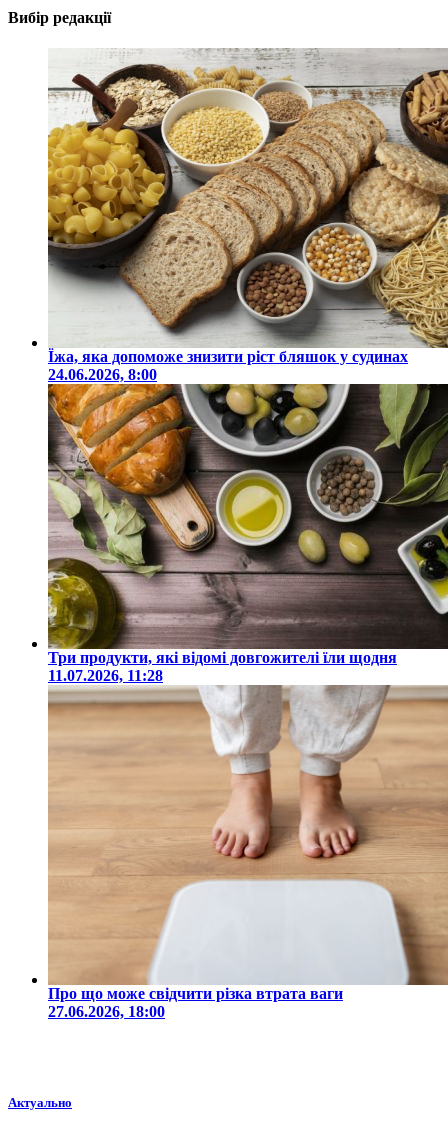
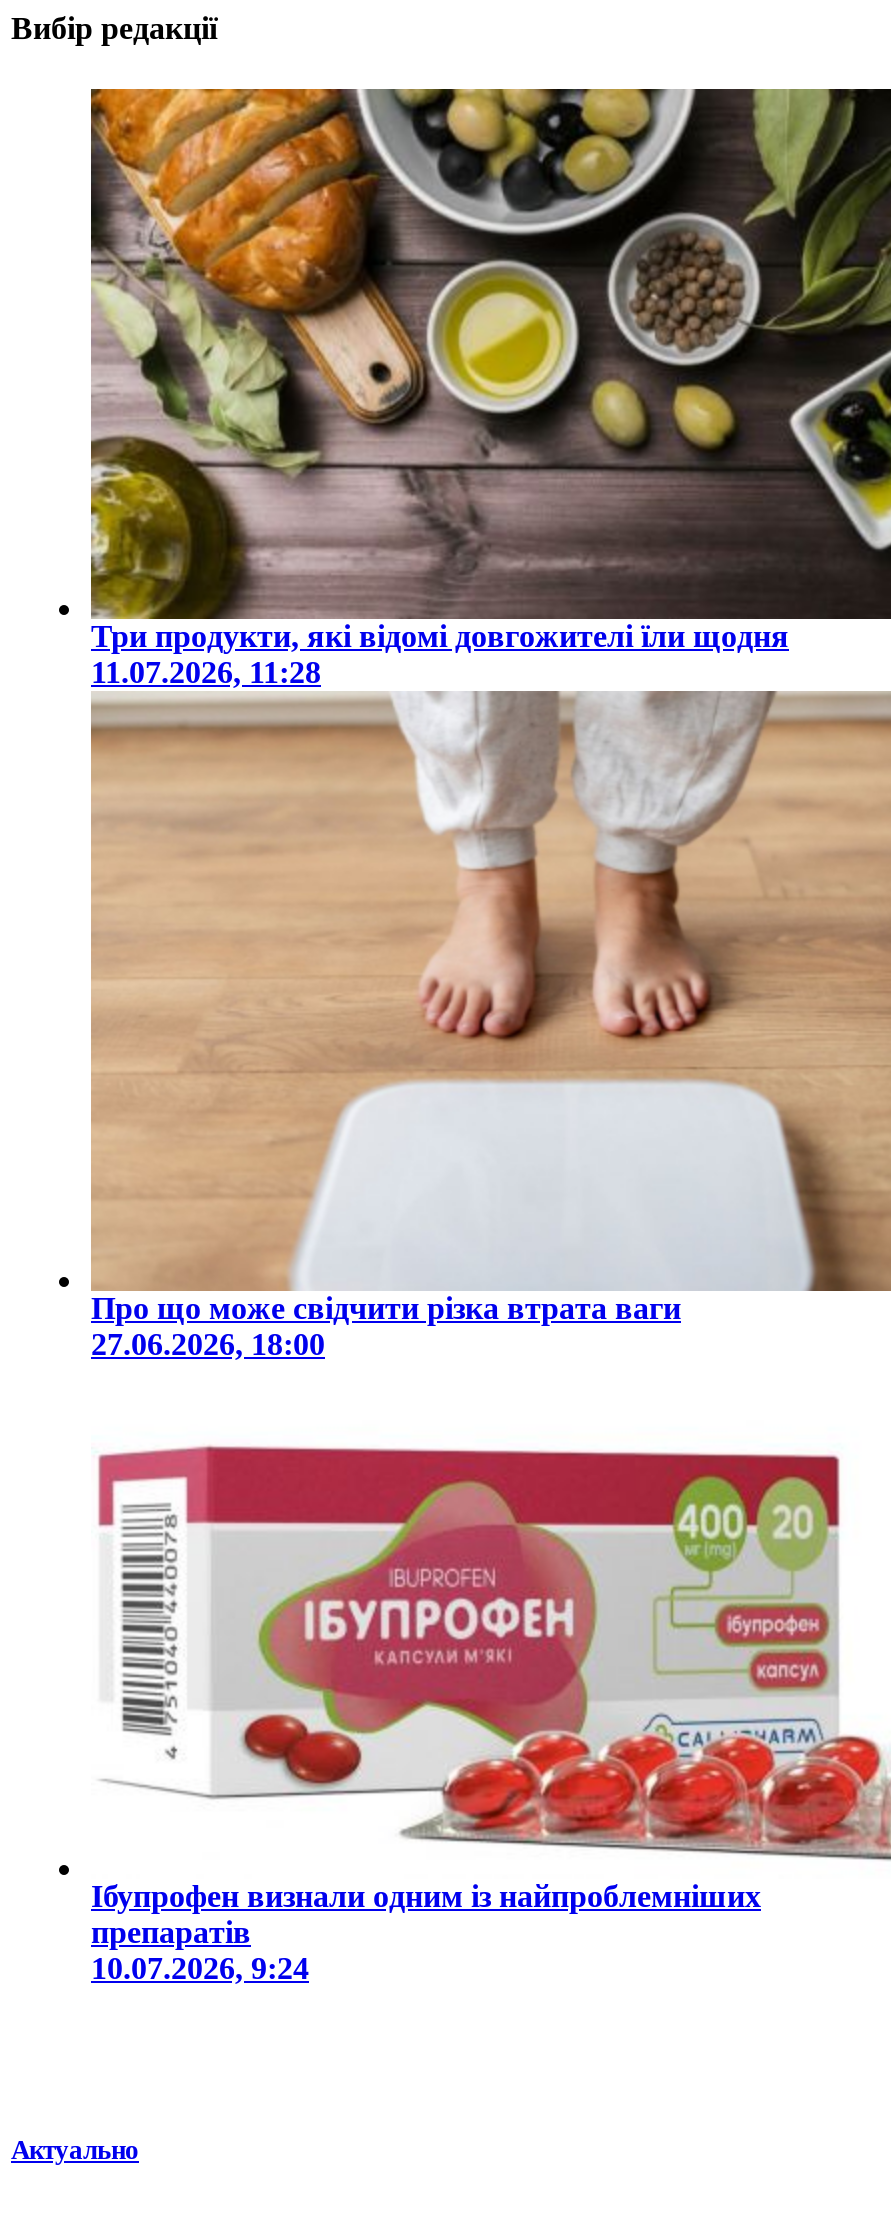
[47,48,445,383] [image] | Їжа, яка допоможе знизити ріст бляшок у судинах | 24.06.2026, 8:00 -> none
moved [46,382,448,1020] -> [87,85,891,1361]: [image] | Три продукти, які відомі довгожителі їли щодня | 11.07.2026, 11:28 | Про що може свідчити різка втрата ваги | 27.06.2026, 18:00
none -> [91,1445,885,1985] [image] | Ібупрофен визнали одним із найпроблемніших | препаратів | 10.07.2026, 9:24

